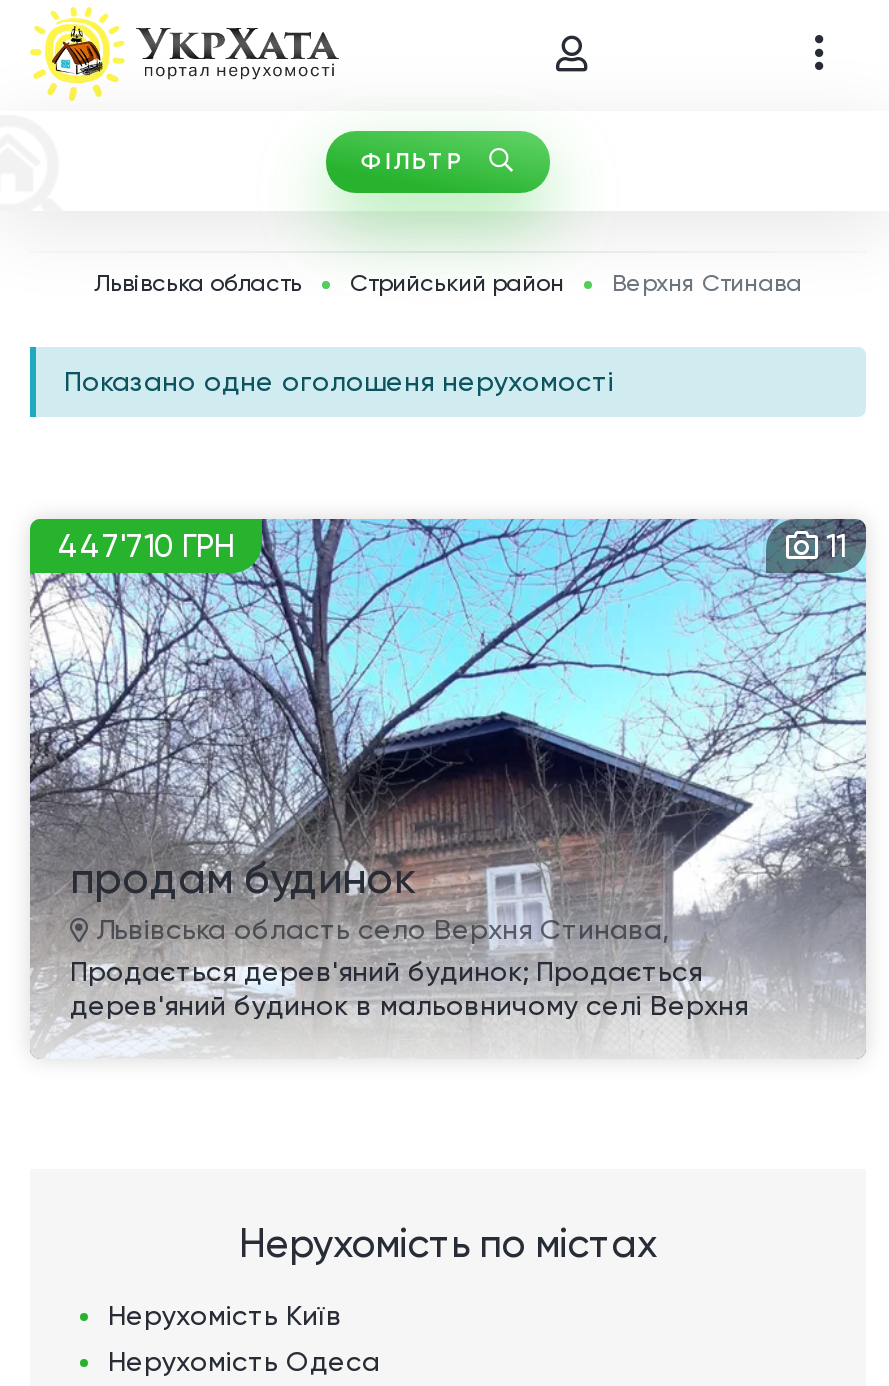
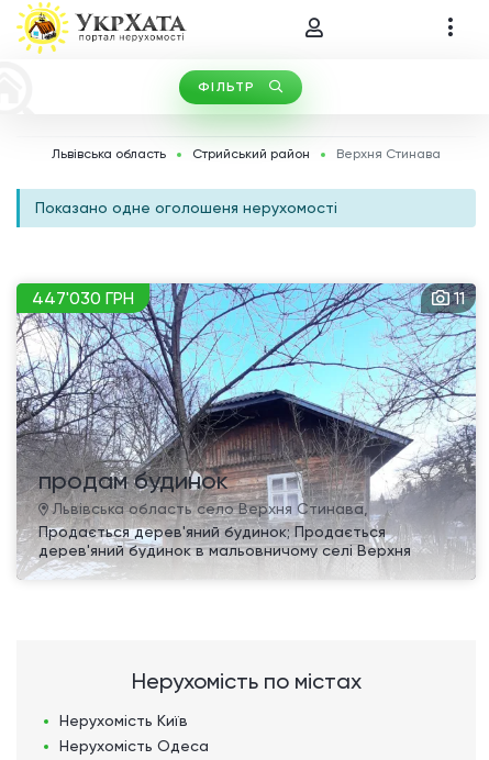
[58,527,234,565] 447'710 ГРН -> [32,288,134,309] 447'030 ГРН

